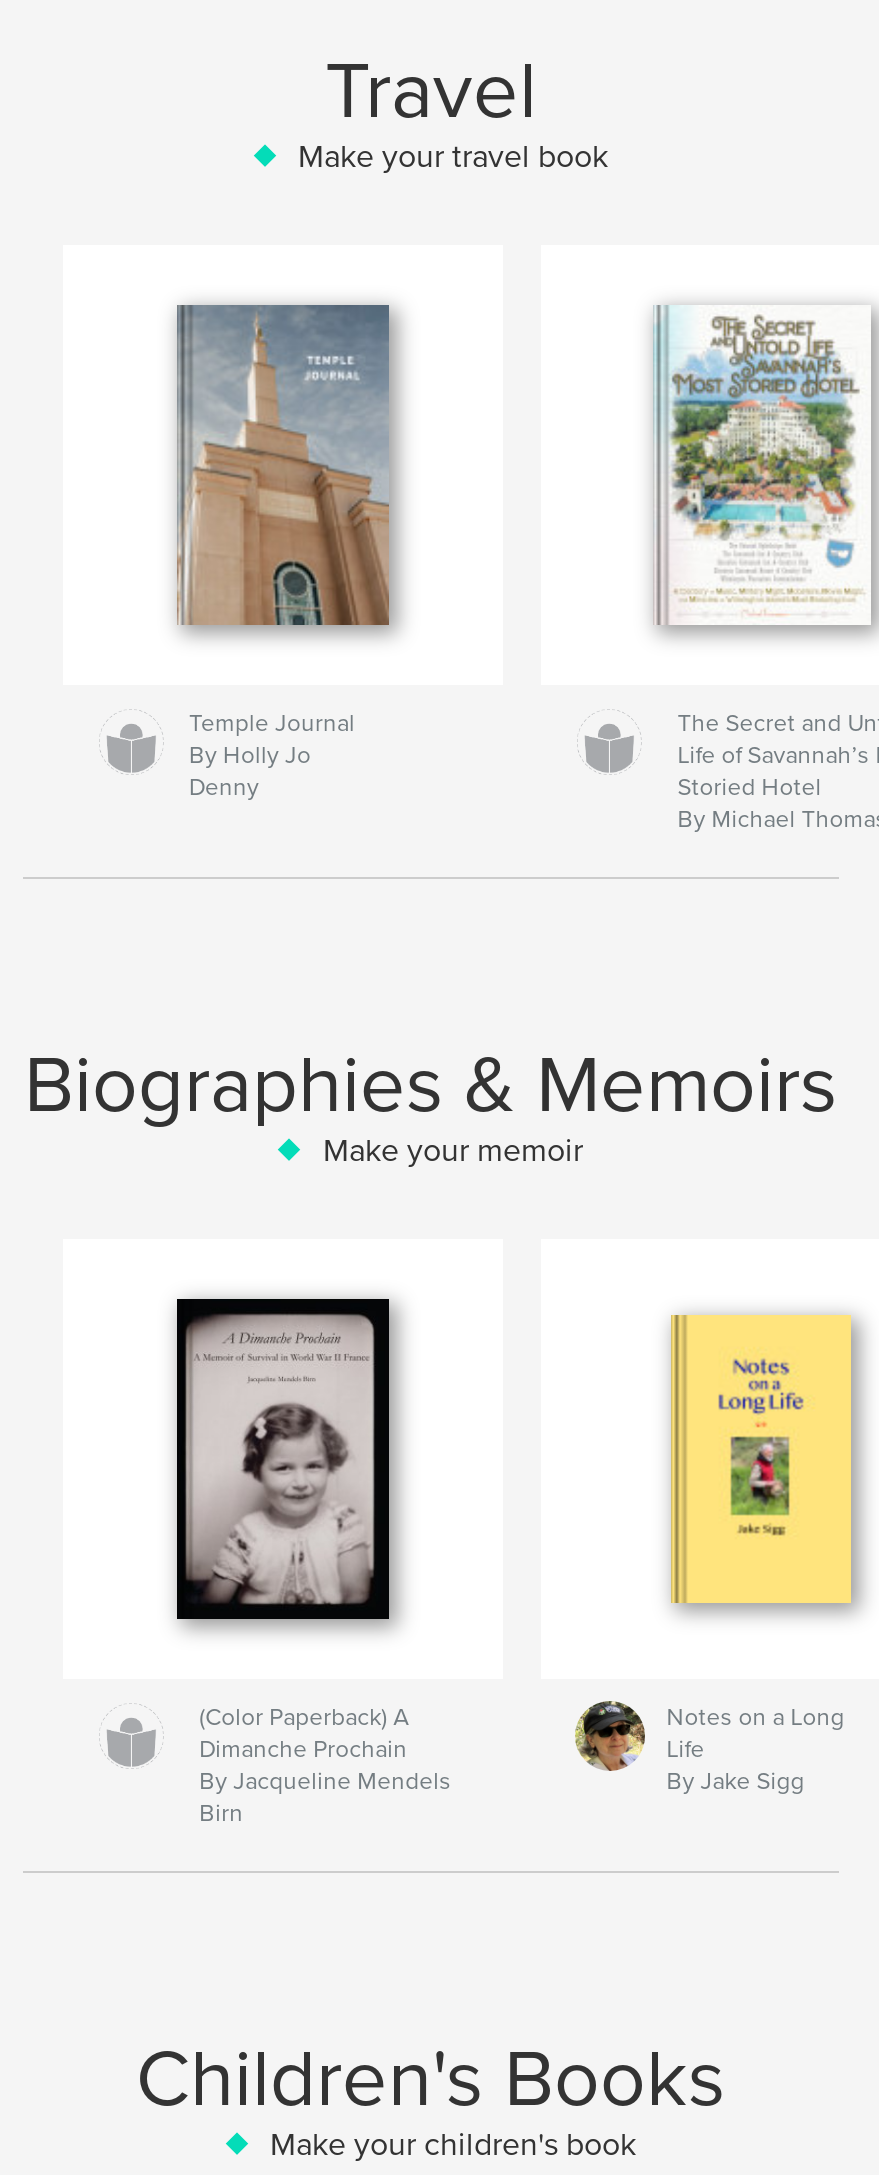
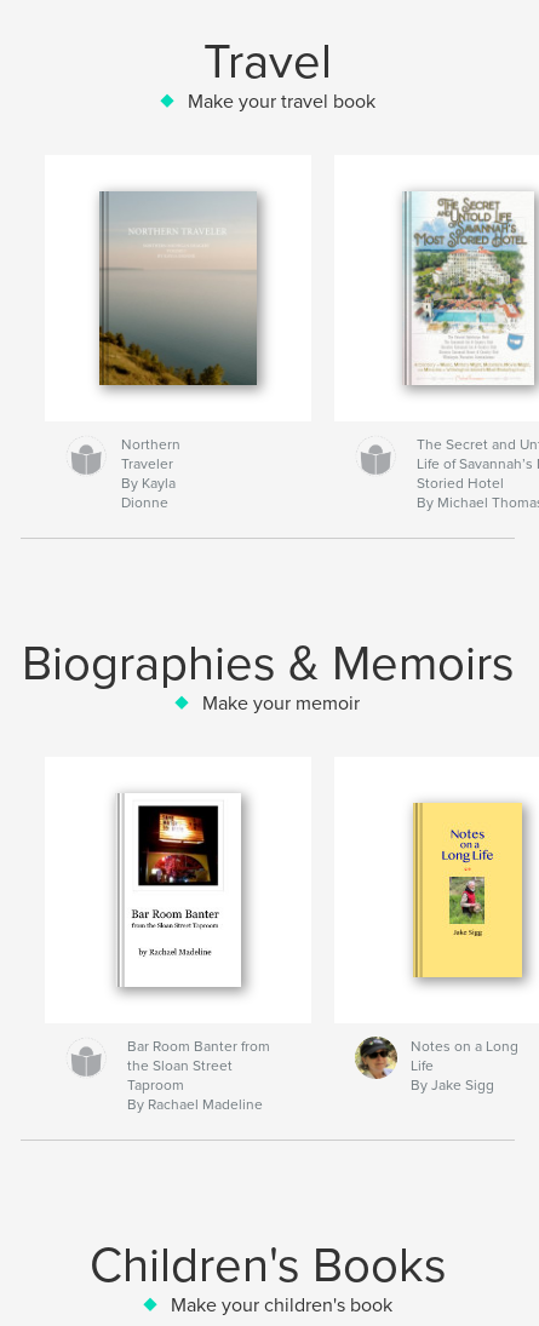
[151,305,425,801] [image] | Temple Journal | By Holly Jo | Denny -> [97,190,265,511] [image] | Northern | Traveler | By Kayla | Dionne
[175,1297,391,1621] [image] -> [114,793,242,988] [image]
[199,1703,451,1827] (Color Paperback) A | Dimanche Prochain | By Jacqueline Mendels | Birn -> [127,1038,270,1113] Bar Room Banter from | the Sloan Street | Taproom | By Rachael Madeline

